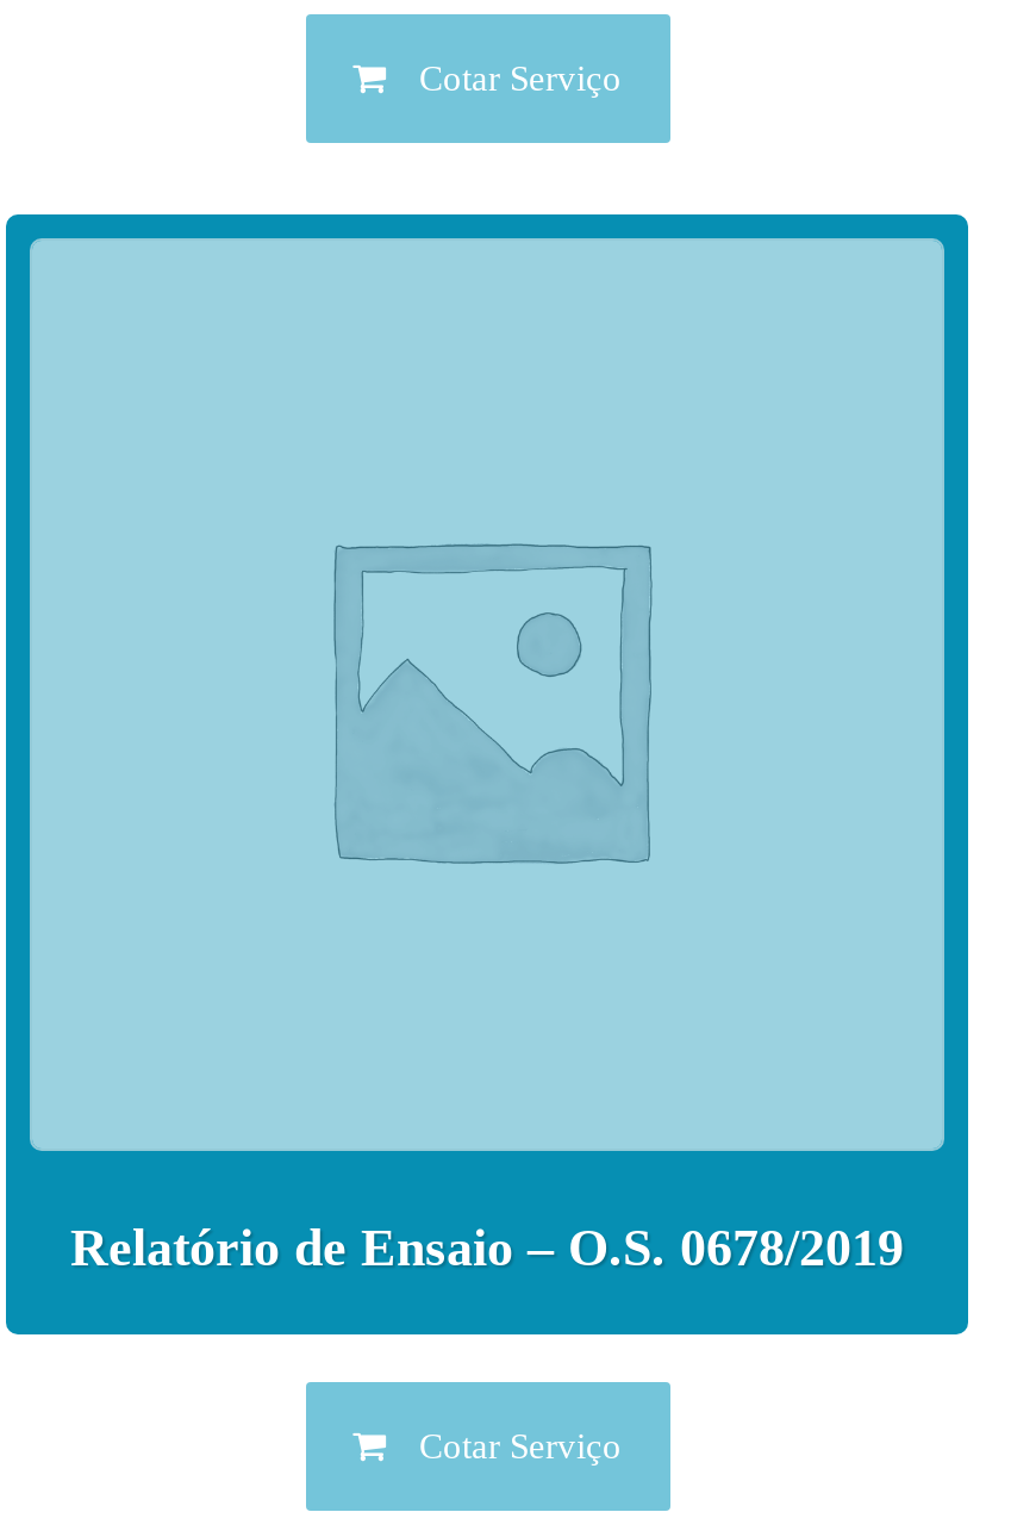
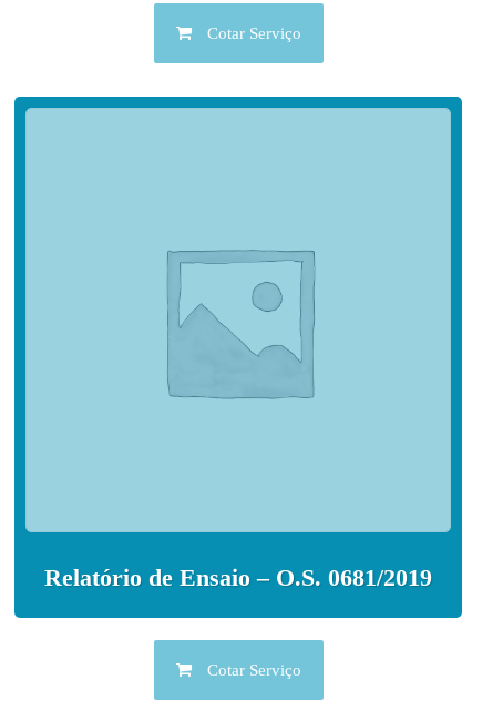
[70,1217,904,1277] Relatório de Ensaio – O.S. 0678/2019 -> [44,563,432,591] Relatório de Ensaio – O.S. 0681/2019

